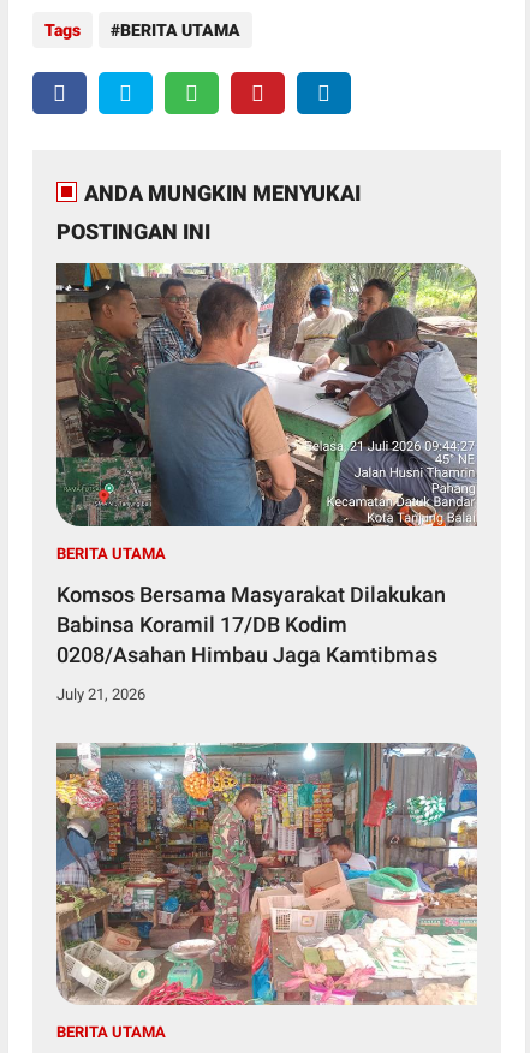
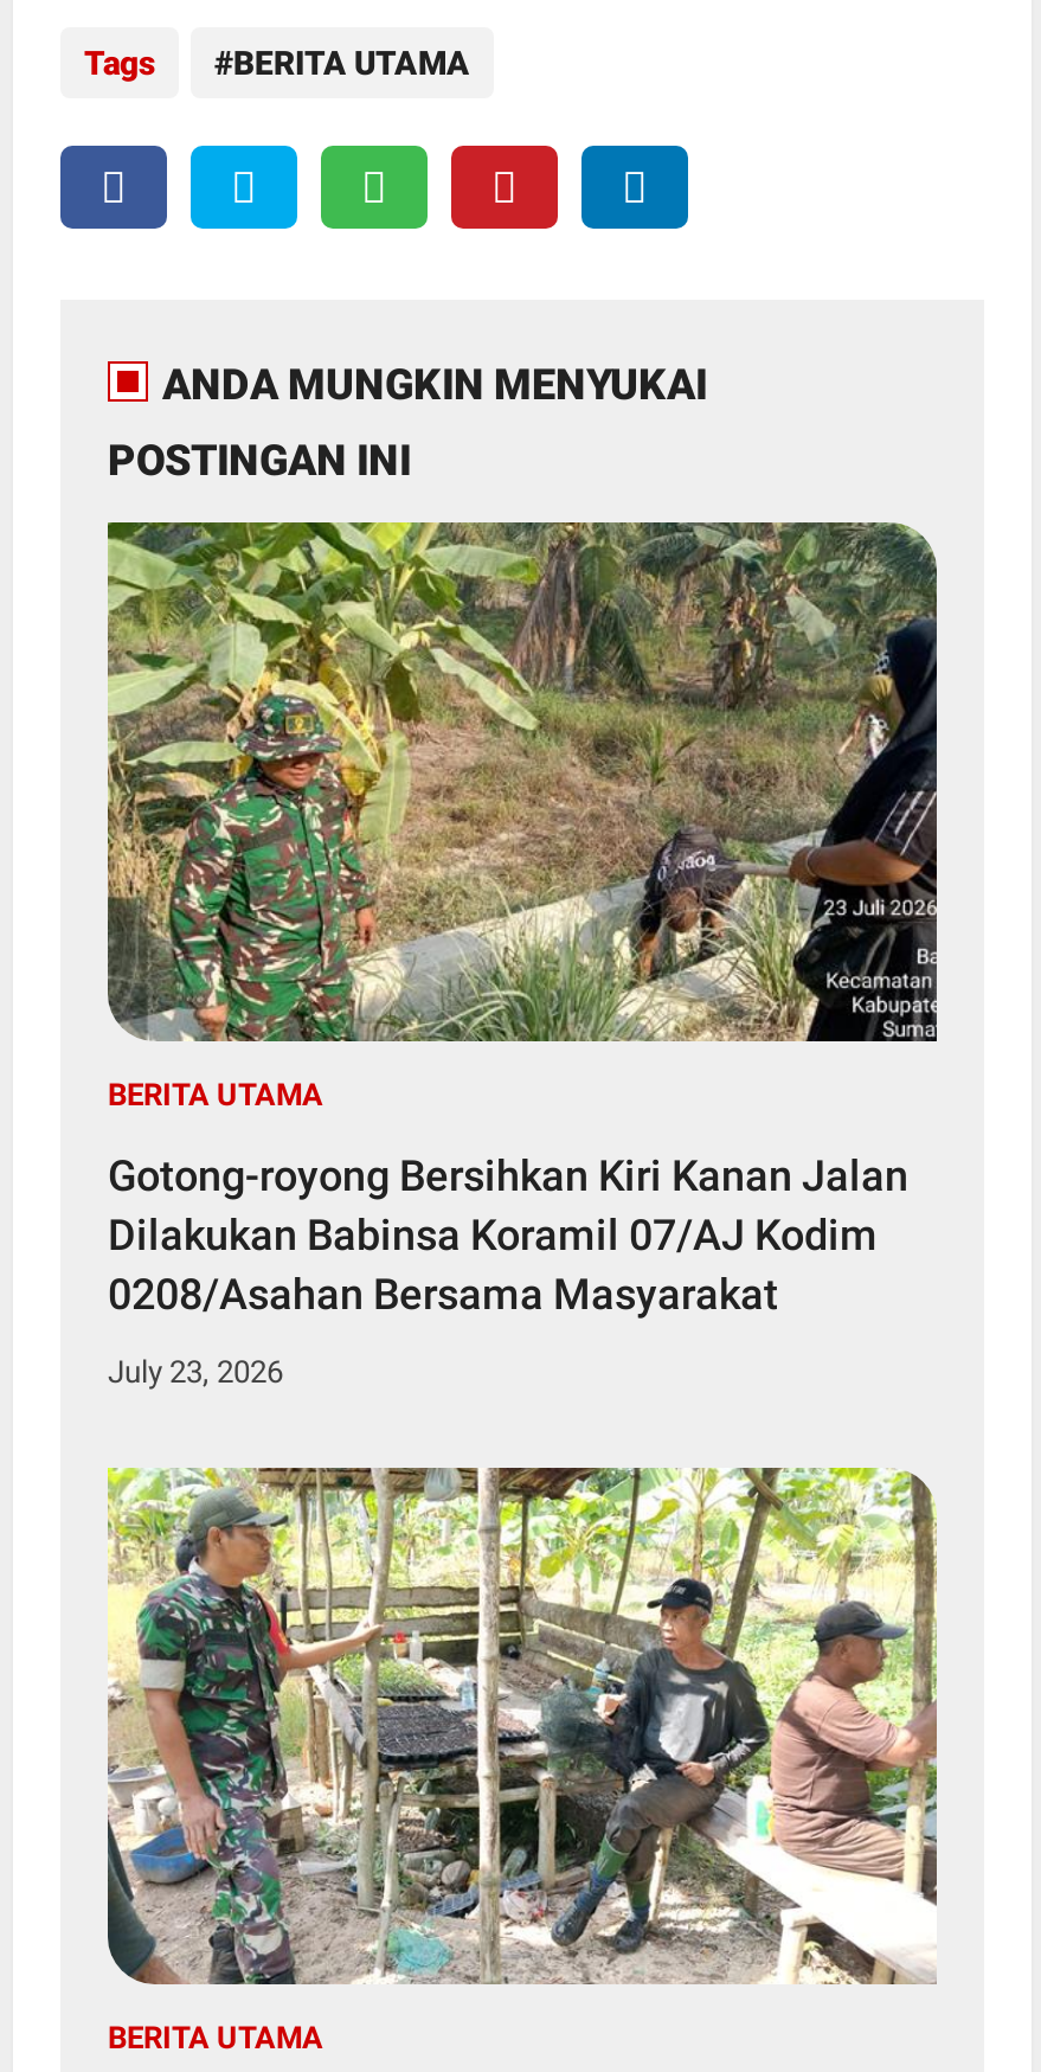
[55,262,478,528] [image] -> [108,520,939,1044] [image]
[56,581,446,667] Komsos Bersama Masyarakat Dilakukan | Babinsa Koramil 17/DB Kodim | 0208/Asahan Himbau Jaga Kamtibmas -> [108,1149,908,1317] Gotong-royong Bersihkan Kiri Kanan Jalan | Dilakukan Babinsa Koramil 07/AJ Kodim | 0208/Asahan Bersama Masyarakat
[56,685,145,703] July 21, 2026 -> [108,1353,283,1388] July 23, 2026
[55,742,478,1006] [image] -> [105,1465,939,1987] [image]

